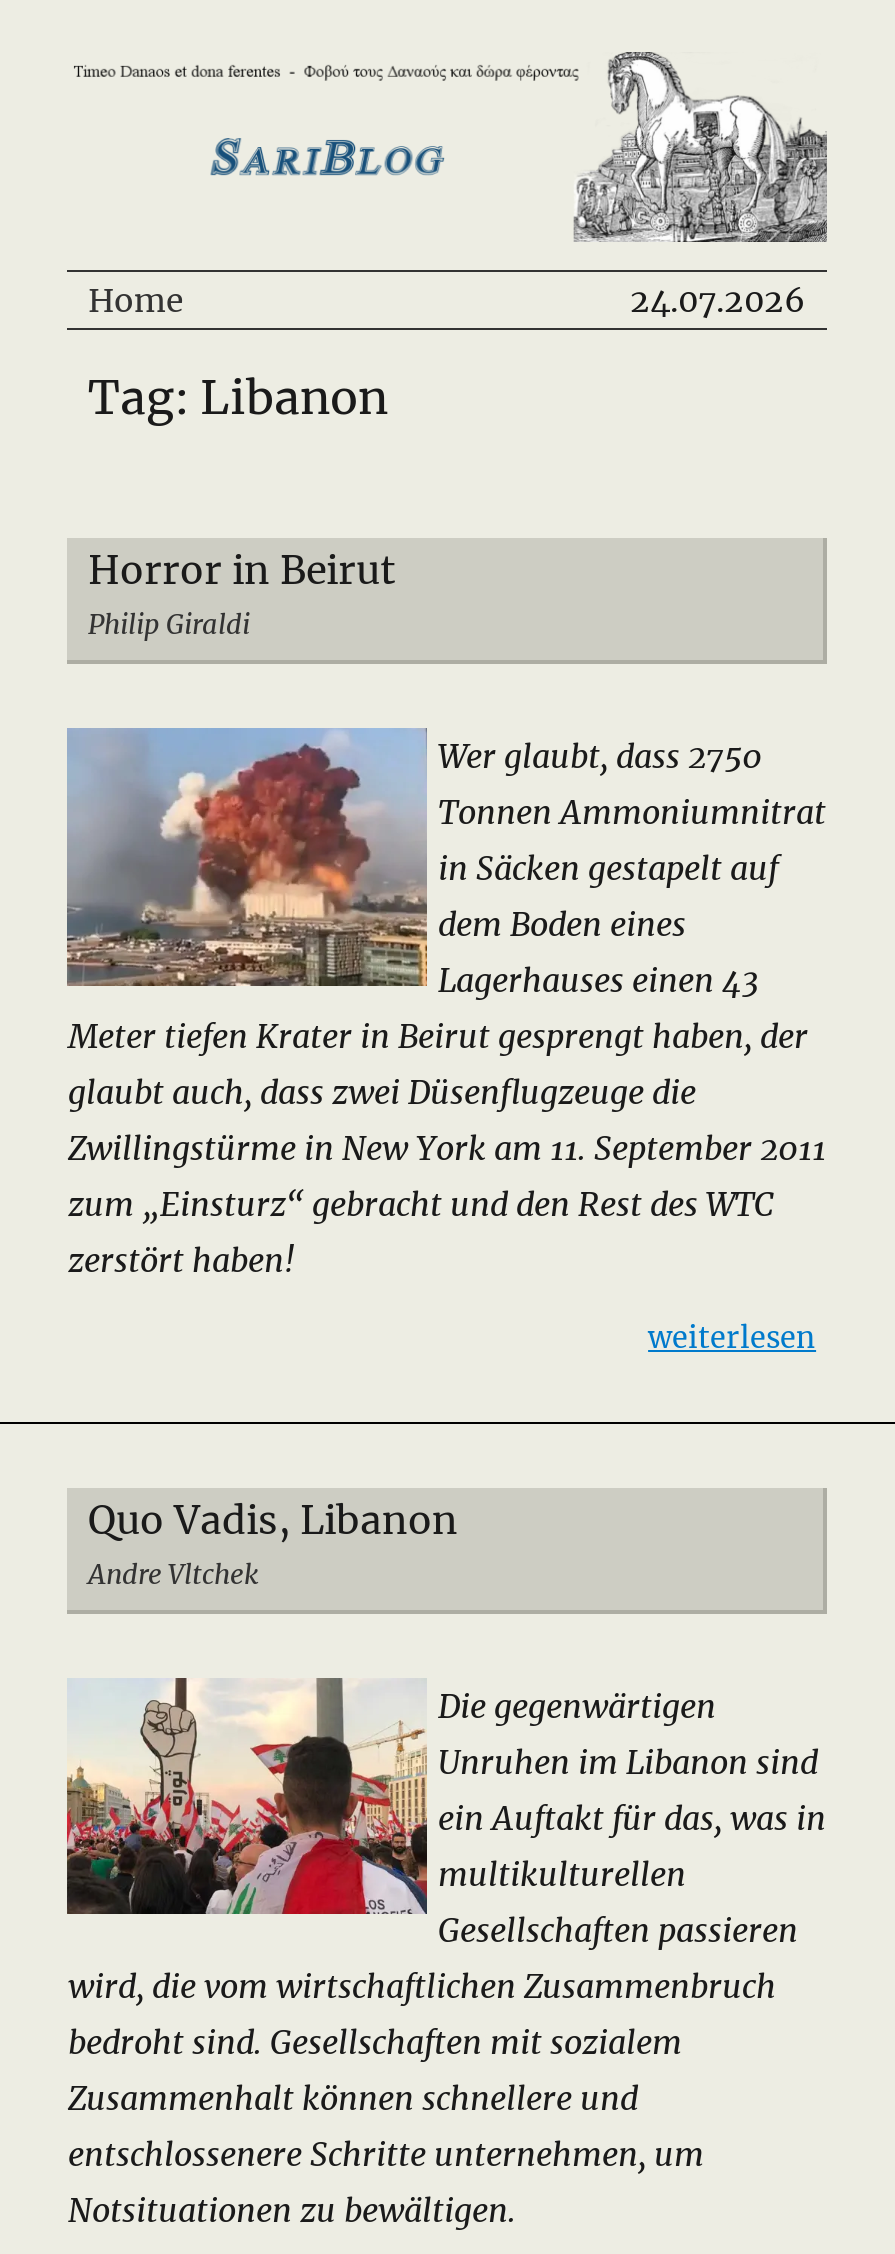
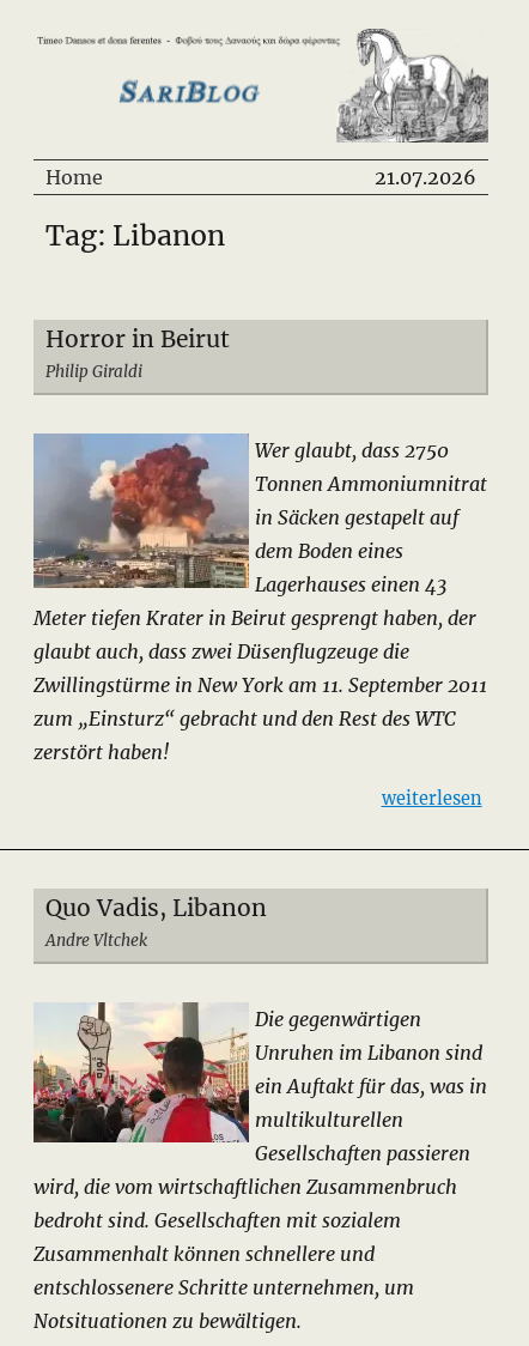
[630,280,806,320] 24.07.2026 -> [374,165,476,189] 21.07.2026

